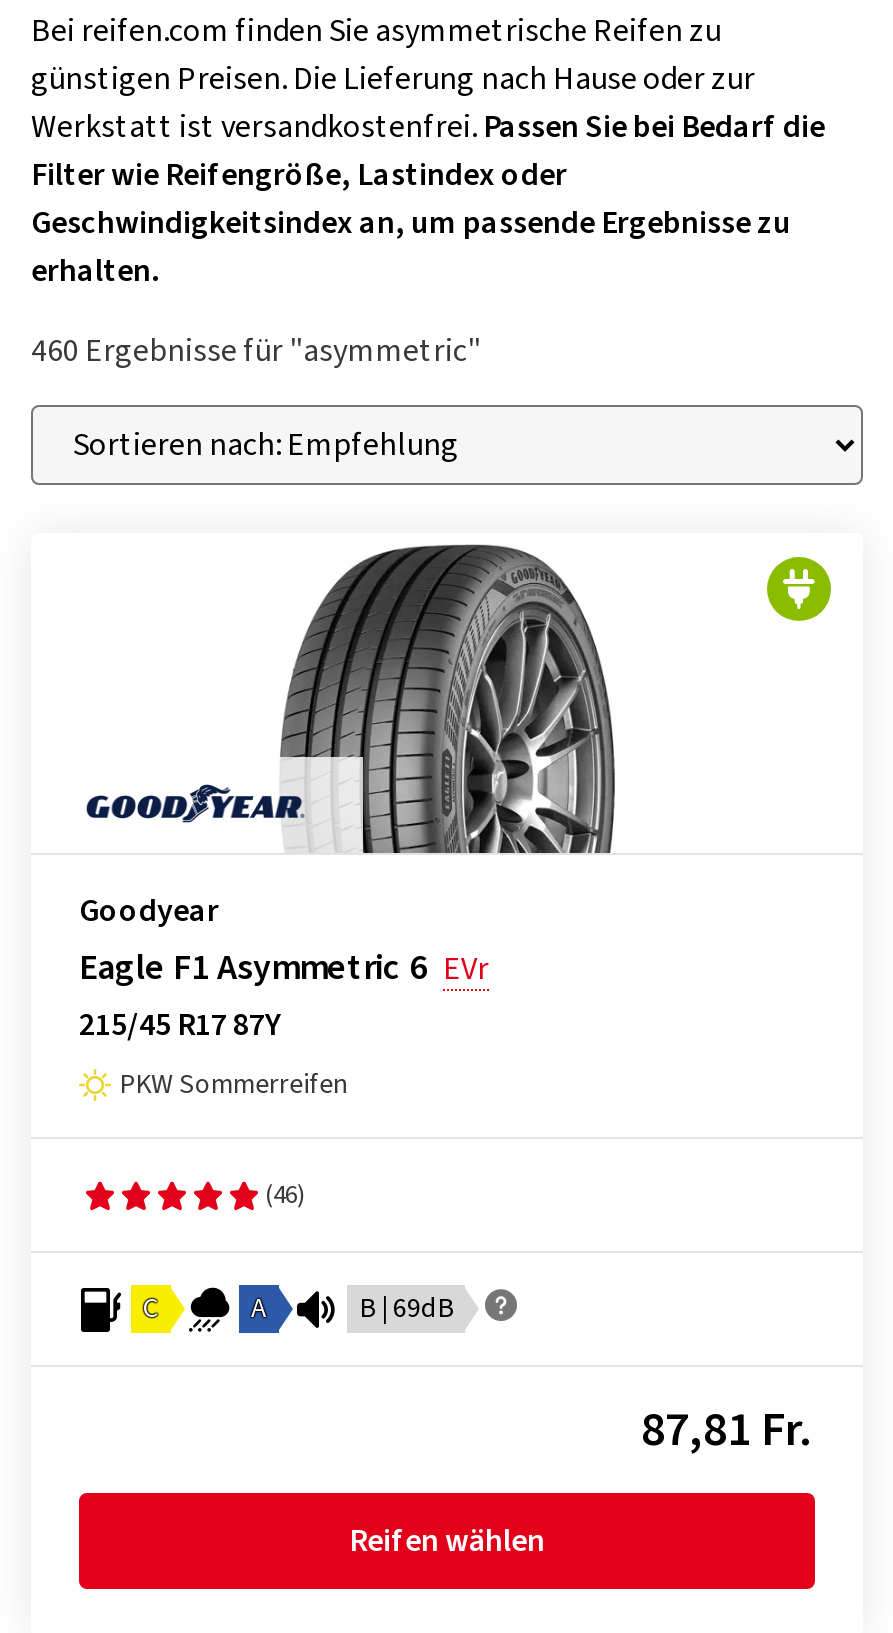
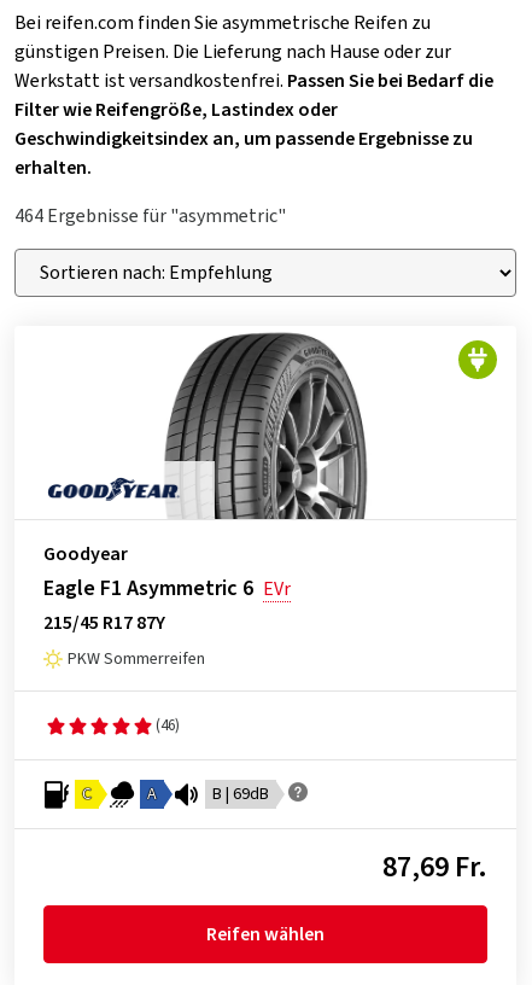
[31,329,481,373] 460 Ergebnisse für "asymmetric" -> [14,203,286,229] 464 Ergebnisse für "asymmetric"
[641,1395,815,1465] 87,81 Fr. -> [382,846,487,888] 87,69 Fr.

